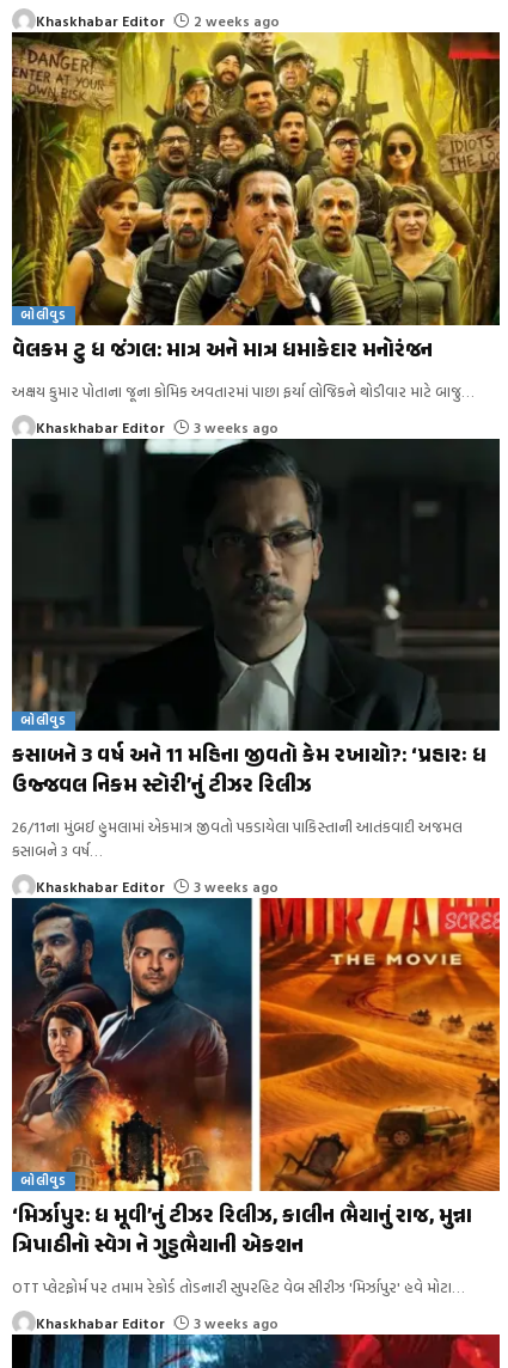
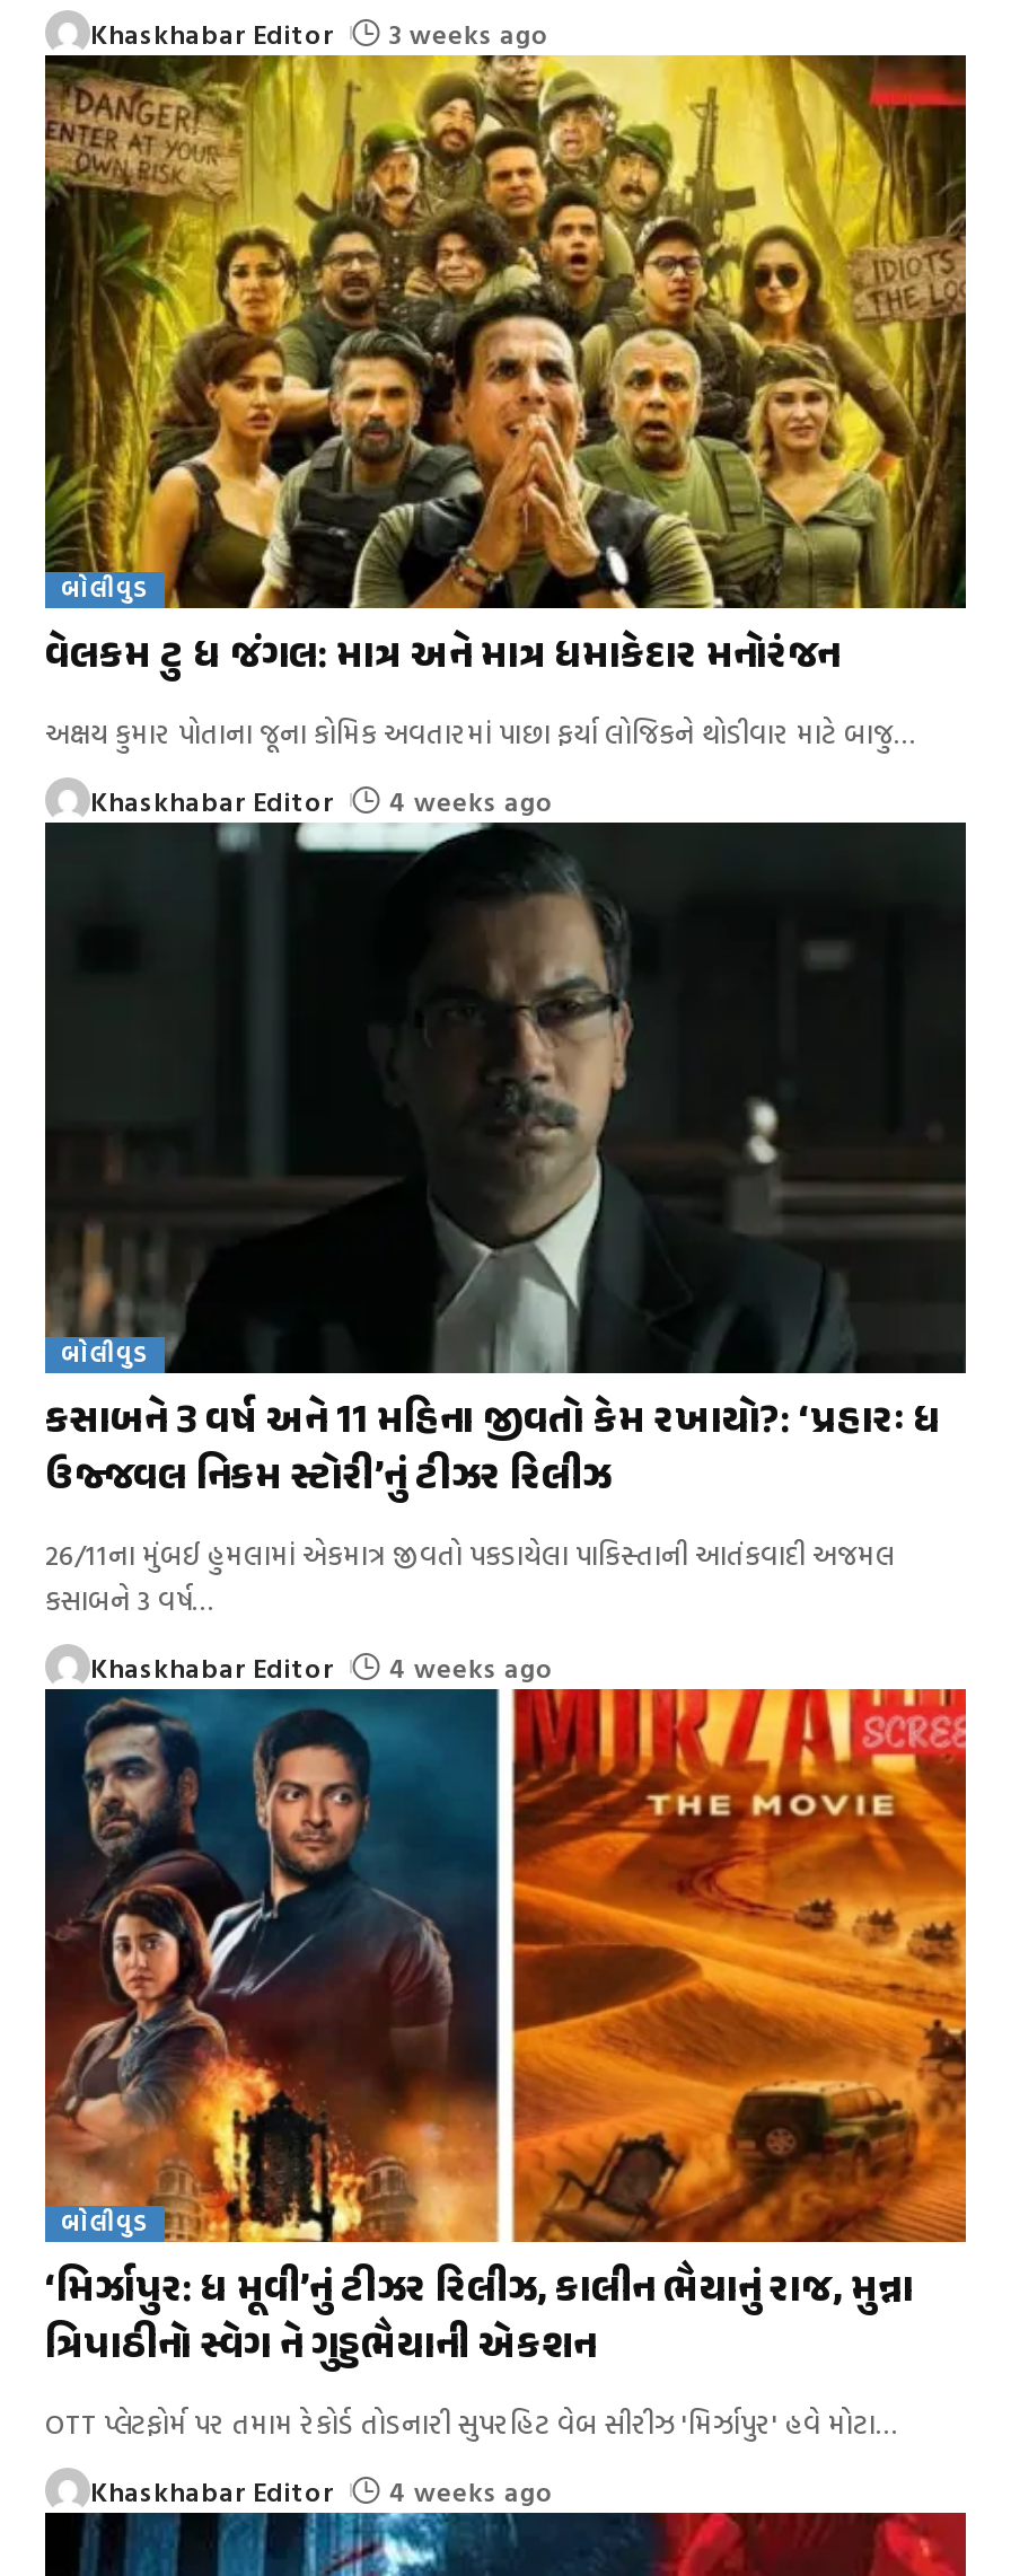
[36,9,280,31] Khaskhabar Editor 2 weeks ago -> [90,12,549,53] Khaskhabar Editor 3 weeks ago
[36,416,279,437] Khaskhabar Editor 3 weeks ago -> [90,779,554,819] Khaskhabar Editor 4 weeks ago
[36,876,279,897] Khaskhabar Editor 3 weeks ago -> [90,1647,554,1688] Khaskhabar Editor 4 weeks ago
[36,1312,279,1334] Khaskhabar Editor 3 weeks ago -> [90,2470,554,2511] Khaskhabar Editor 4 weeks ago

